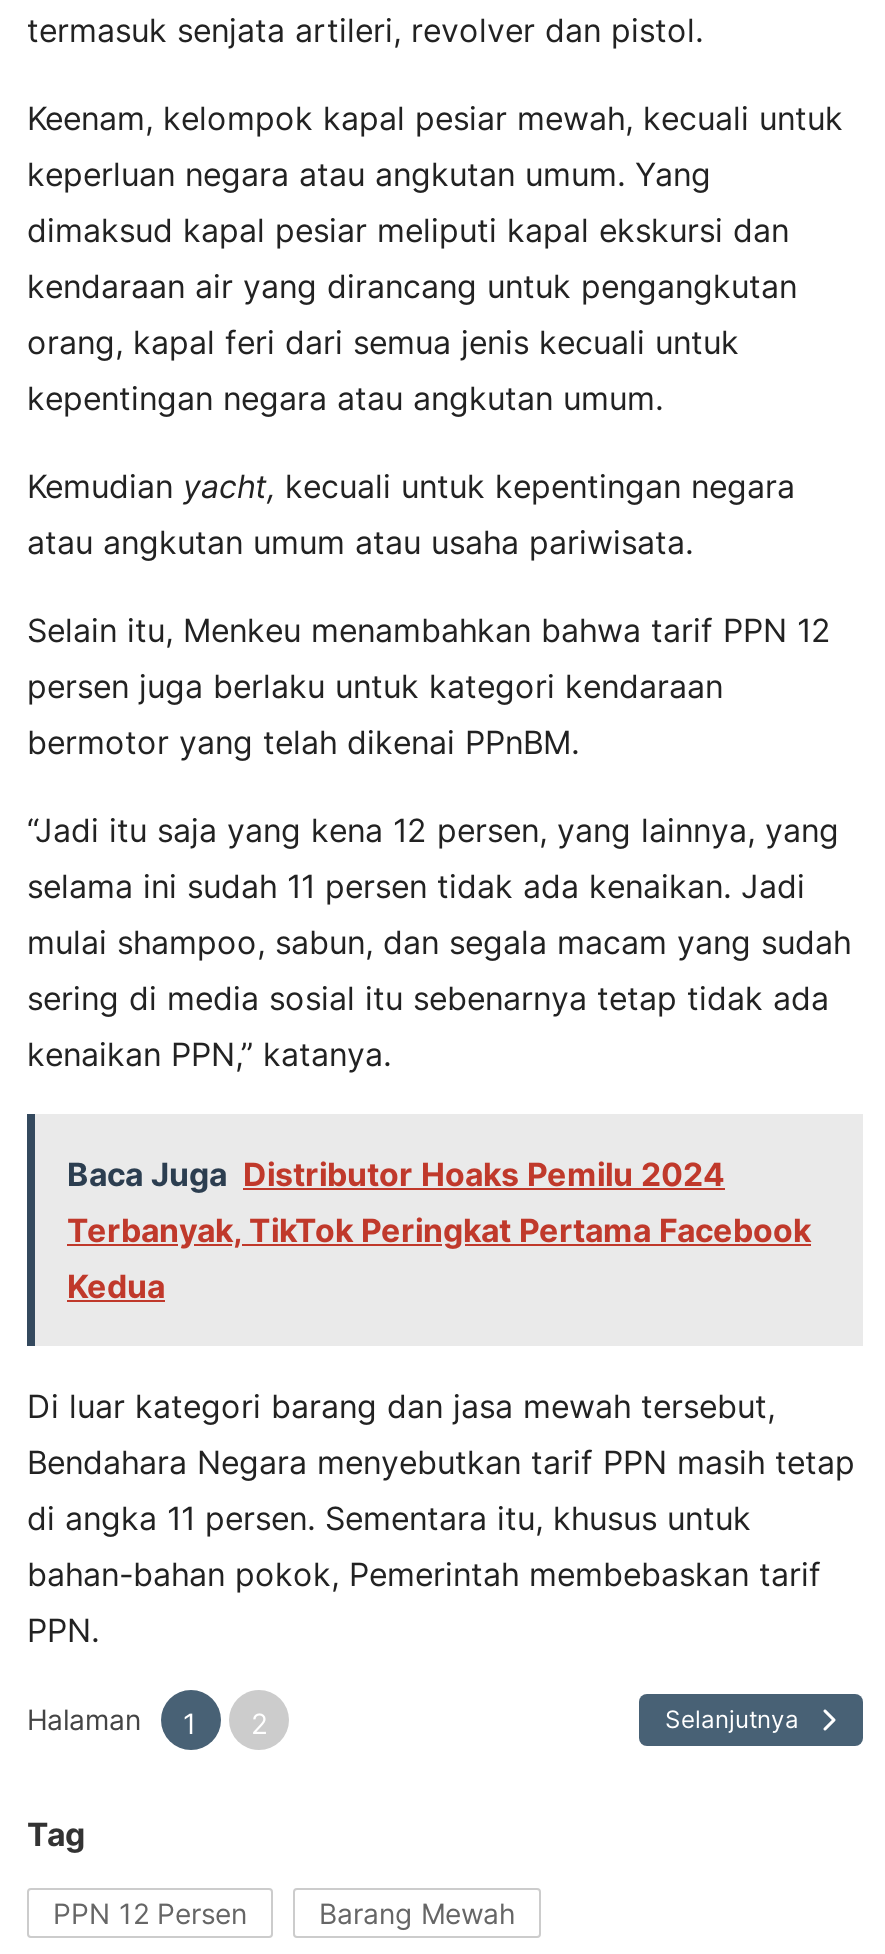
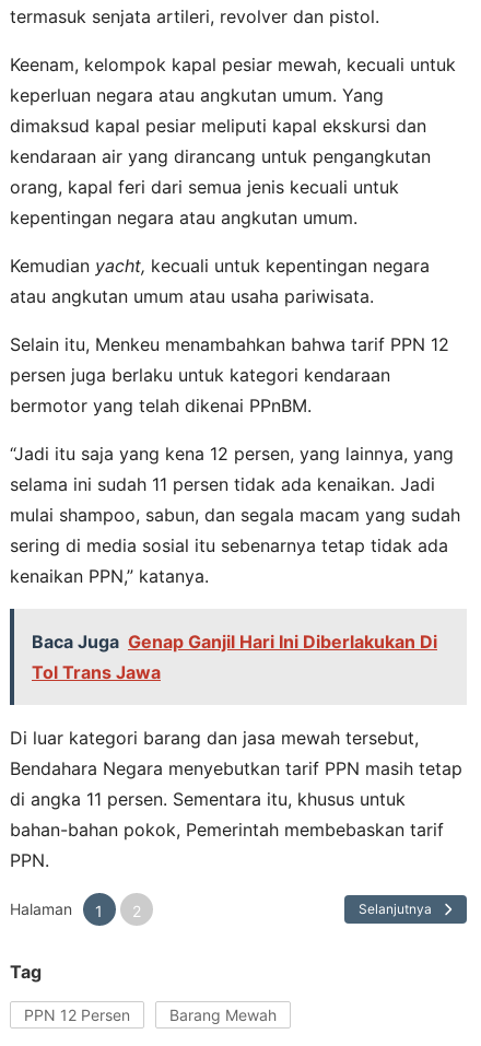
[67,1154,811,1306] Baca Juga Distributor Hoaks Pemilu 2024 | Terbanyak, TikTok Peringkat Pertama Facebook | Kedua -> [32,631,437,683] Baca Juga Genap Ganjil Hari Ini Diberlakukan Di | Tol Trans Jawa

